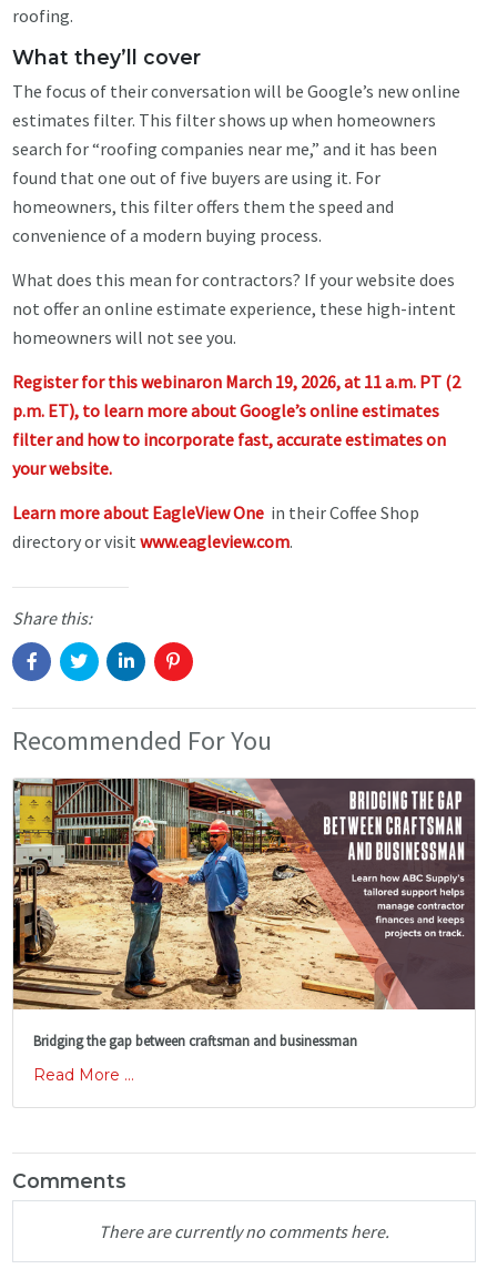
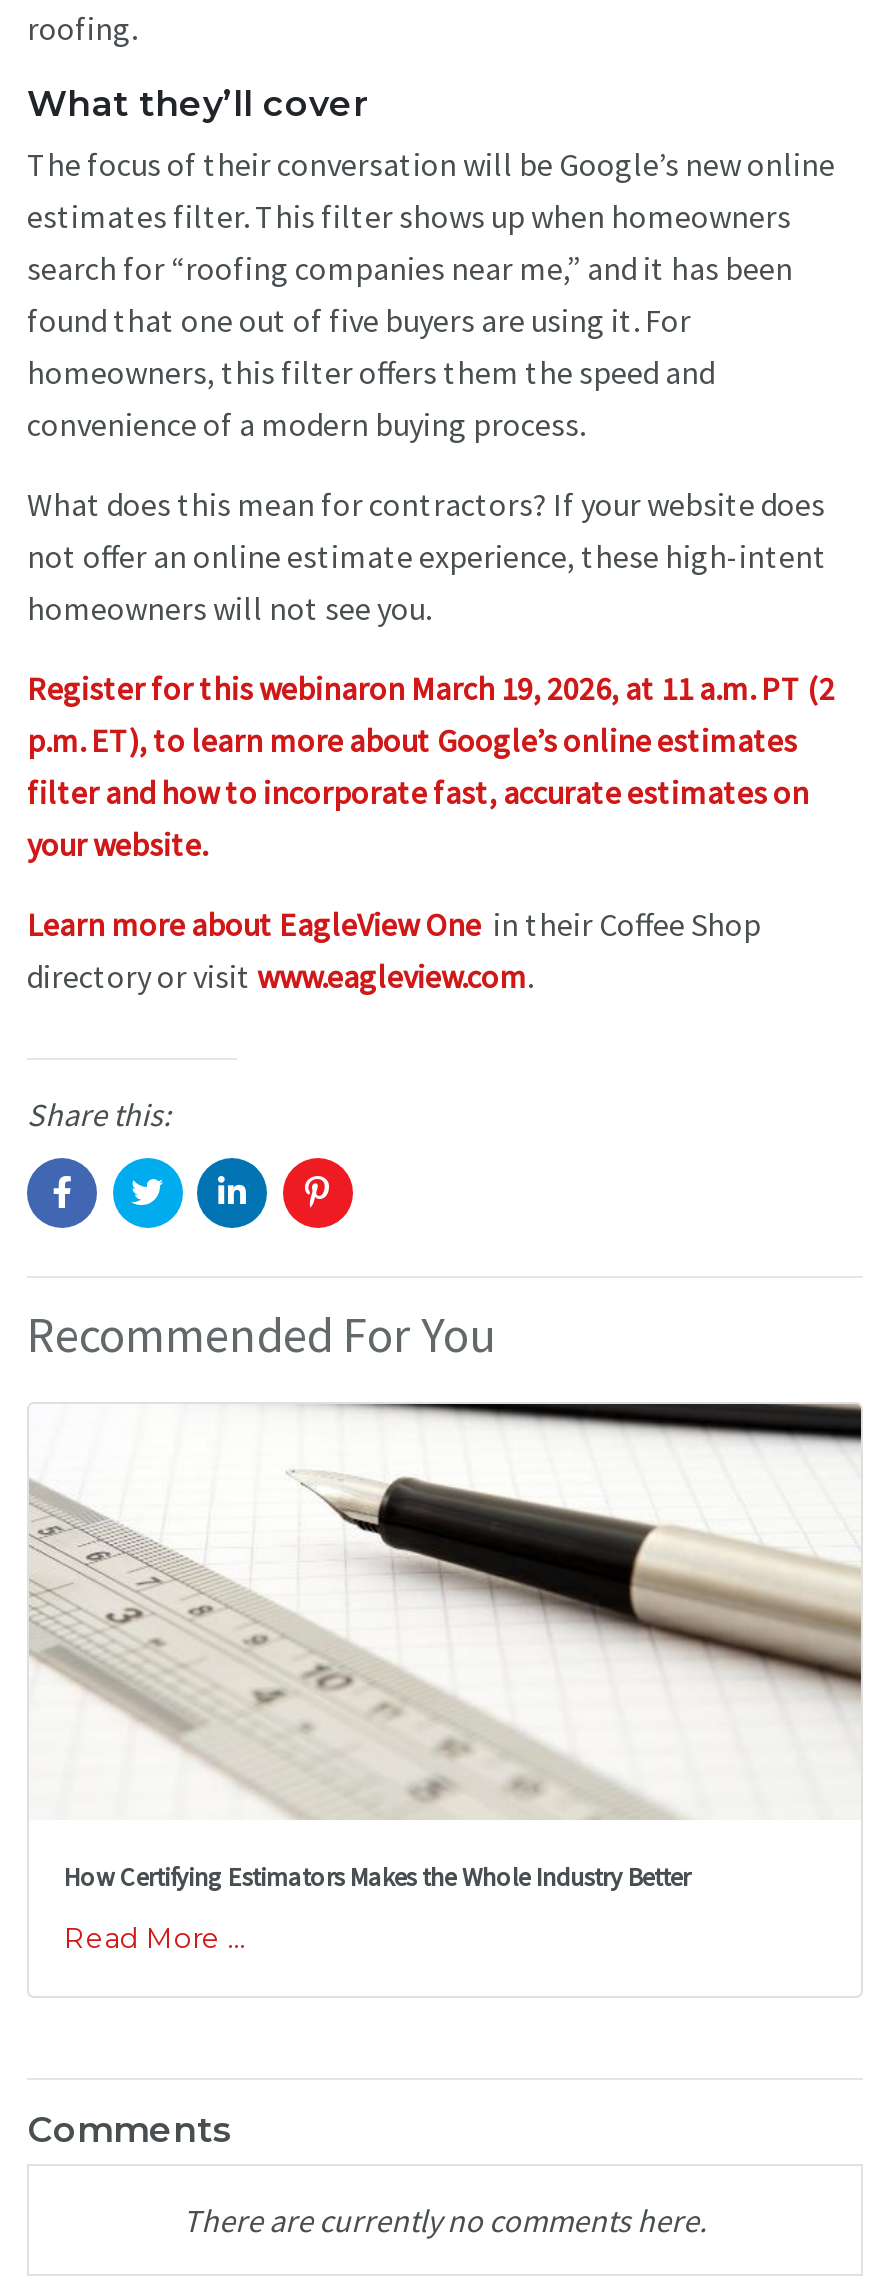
[12,778,476,1050] [image] | Bridging the gap between craftsman and businessman -> [29,1402,863,1894] [image] | How Certifying Estimators Makes the Whole Industry Better

